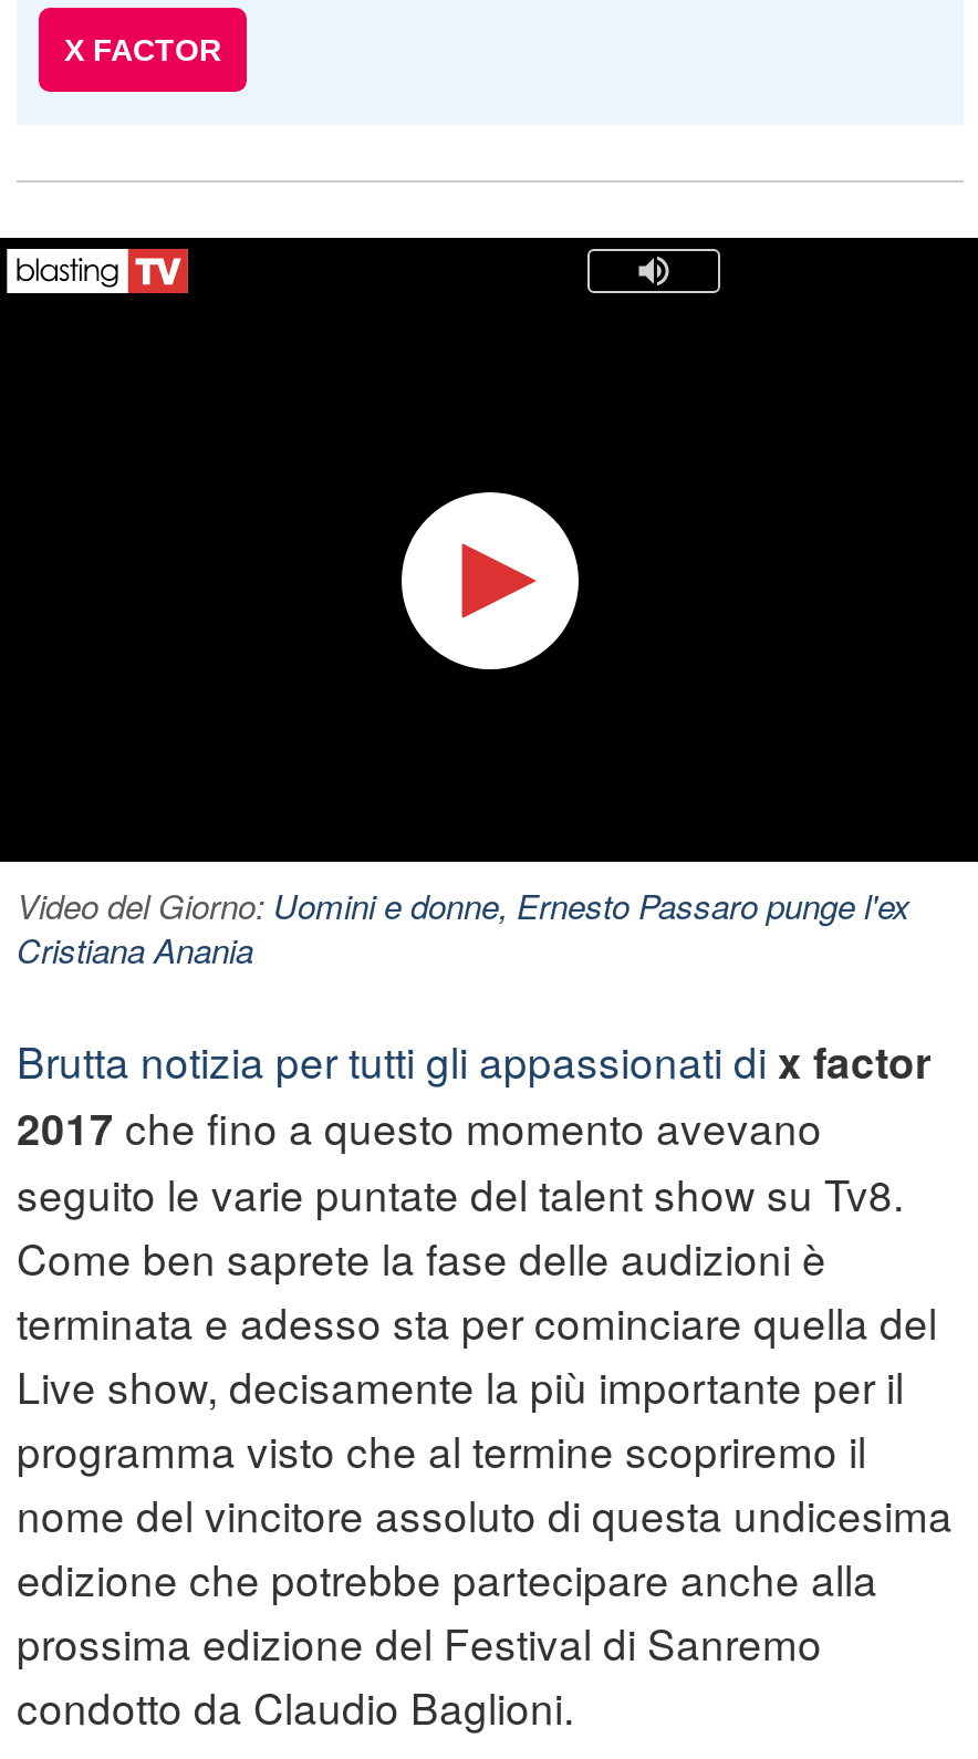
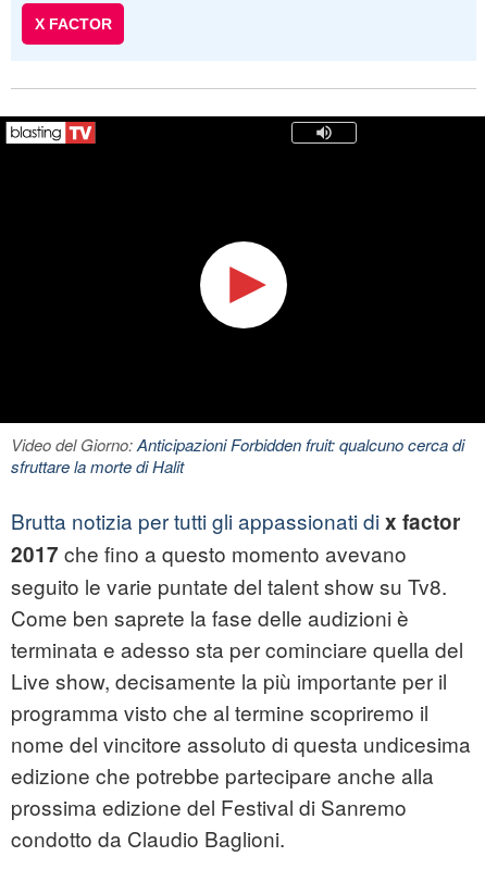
[17,882,911,973] Video del Giorno: Uomini e donne, Ernesto Passaro punge l'ex | Cristiana Anania -> [11,433,464,478] Video del Giorno: Anticipazioni Forbidden fruit: qualcuno cerca di | sfruttare la morte di Halit

